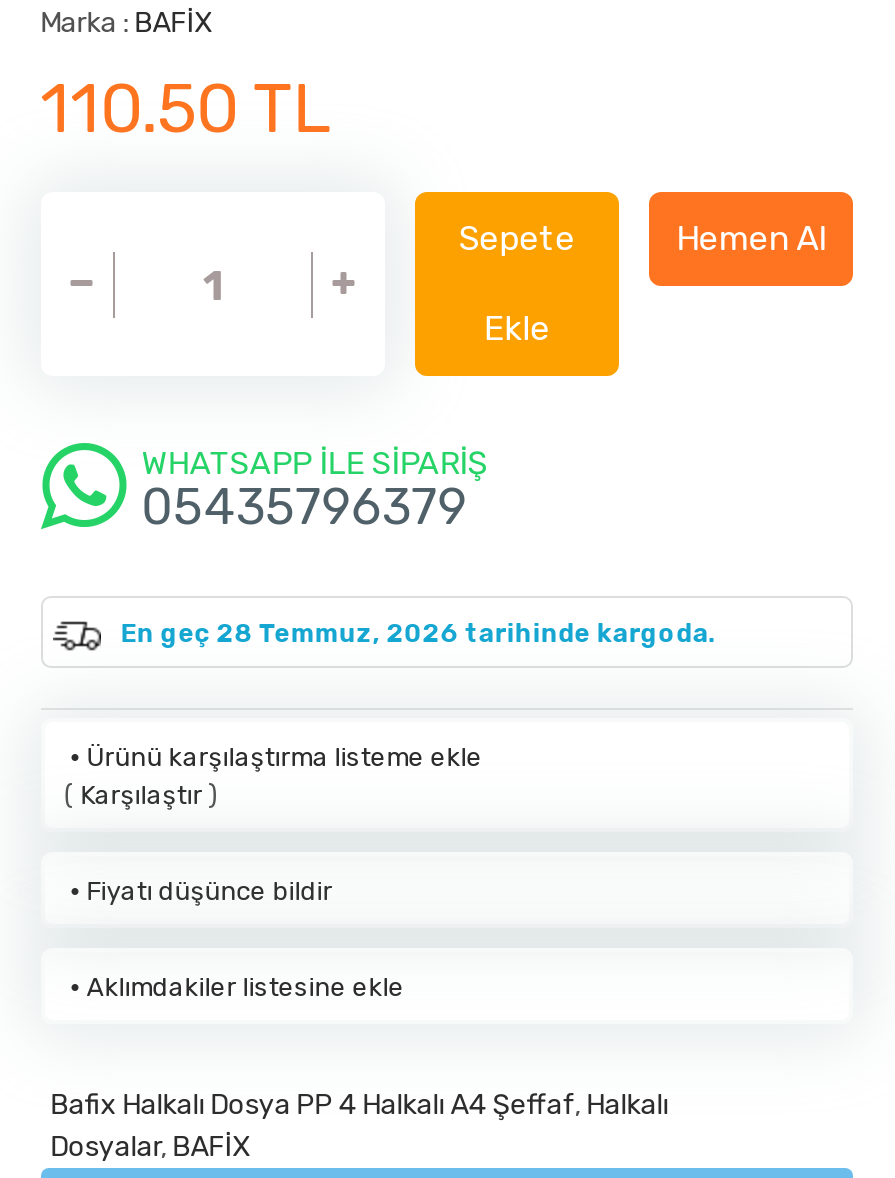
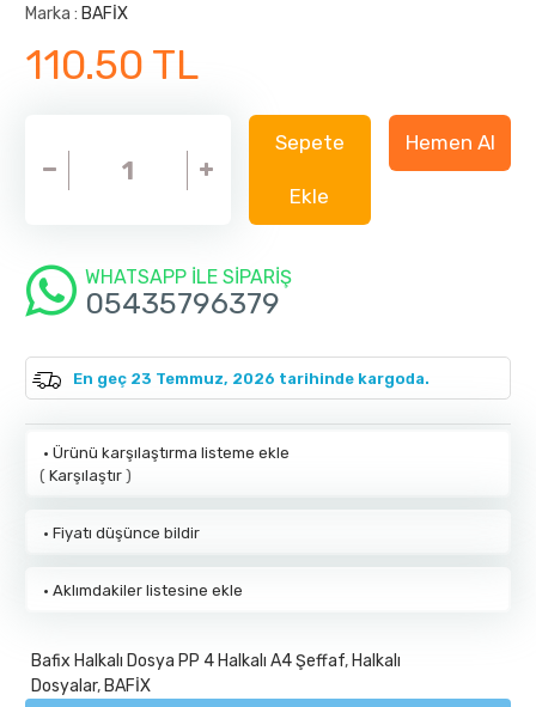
[120,618,716,648] En geç 28 Temmuz, 2026 tarihinde kargoda. -> [73,369,429,387] En geç 23 Temmuz, 2026 tarihinde kargoda.

